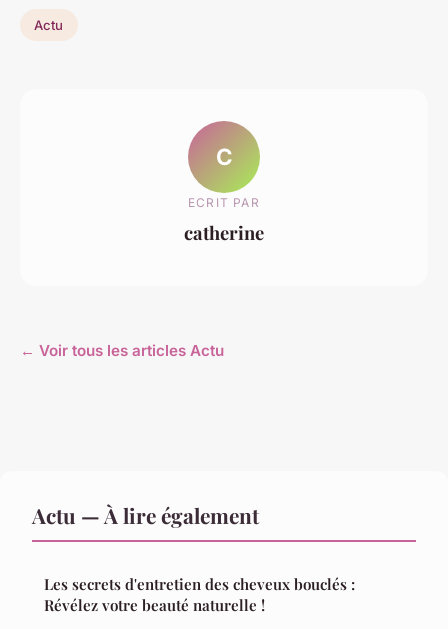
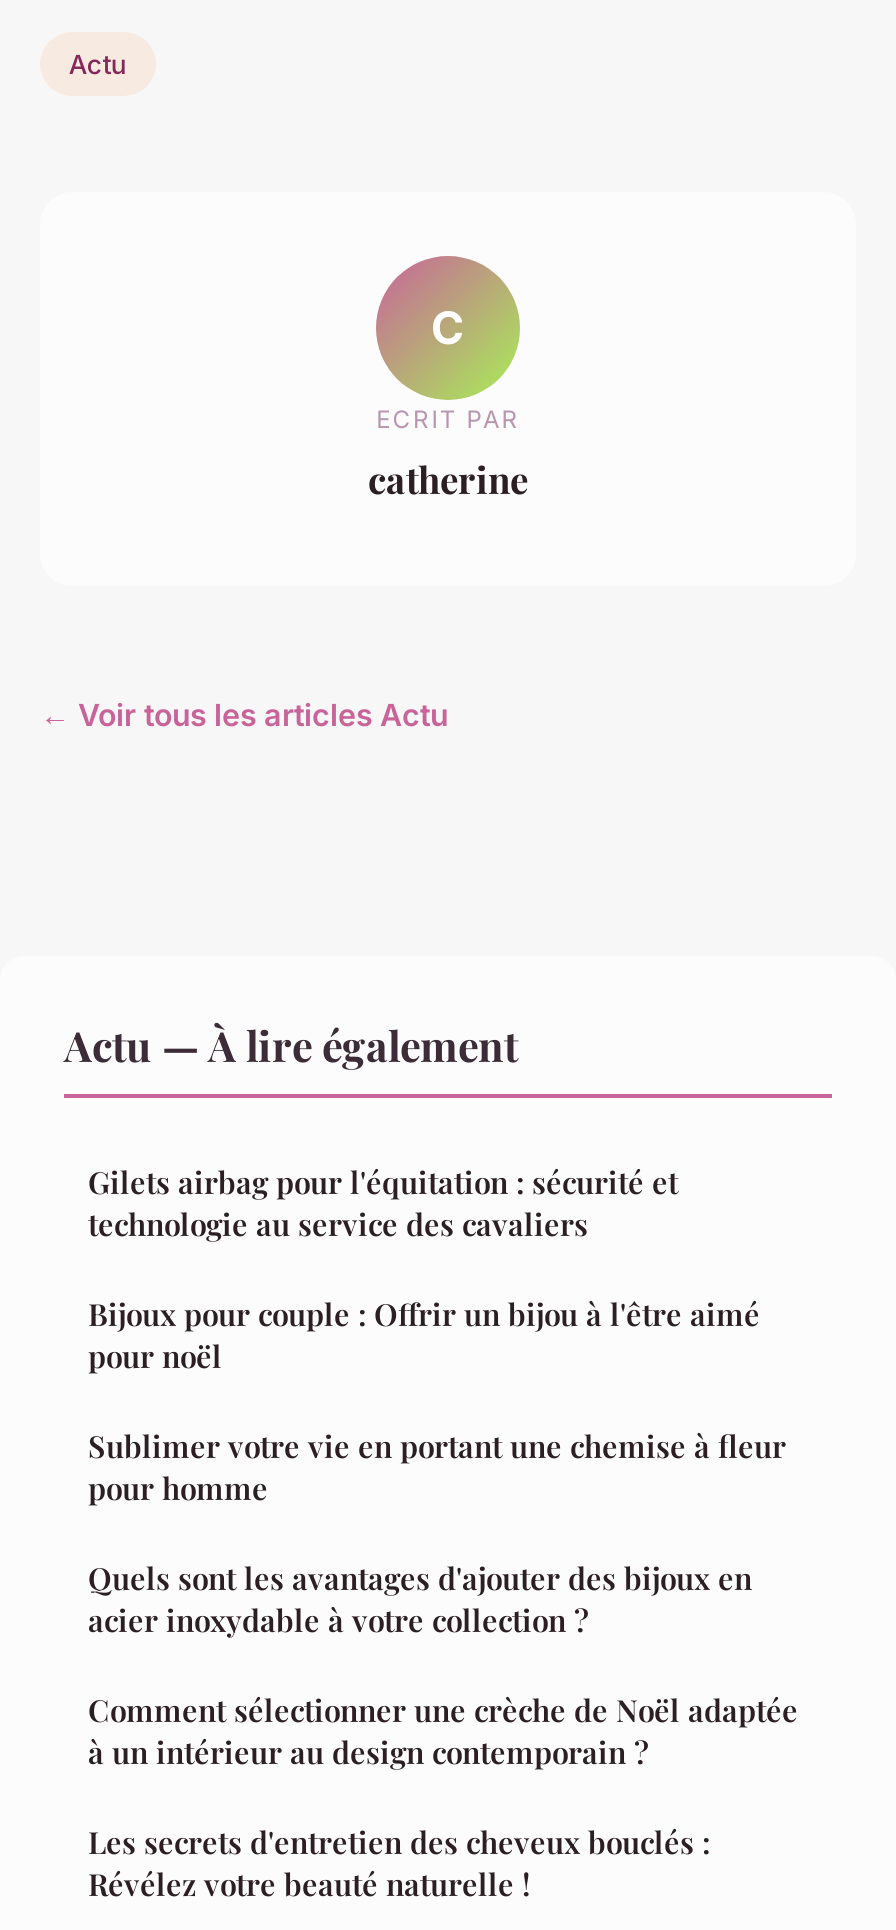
none -> [88,1162,798,1772] Gilets airbag pour l'équitation : sécurité et | technologie au service des cavaliers | Bijoux pour couple : Offrir un bijou à l'être aimé | pour noël | Sublimer votre vie en portant une chemise à fleur | pour homme | Quels sont les avantages d'ajouter des bijoux en | acier inoxydable à votre collection ? | Comment sélectionner une crèche de Noël adaptée | à un intérieur au design contemporain ?

